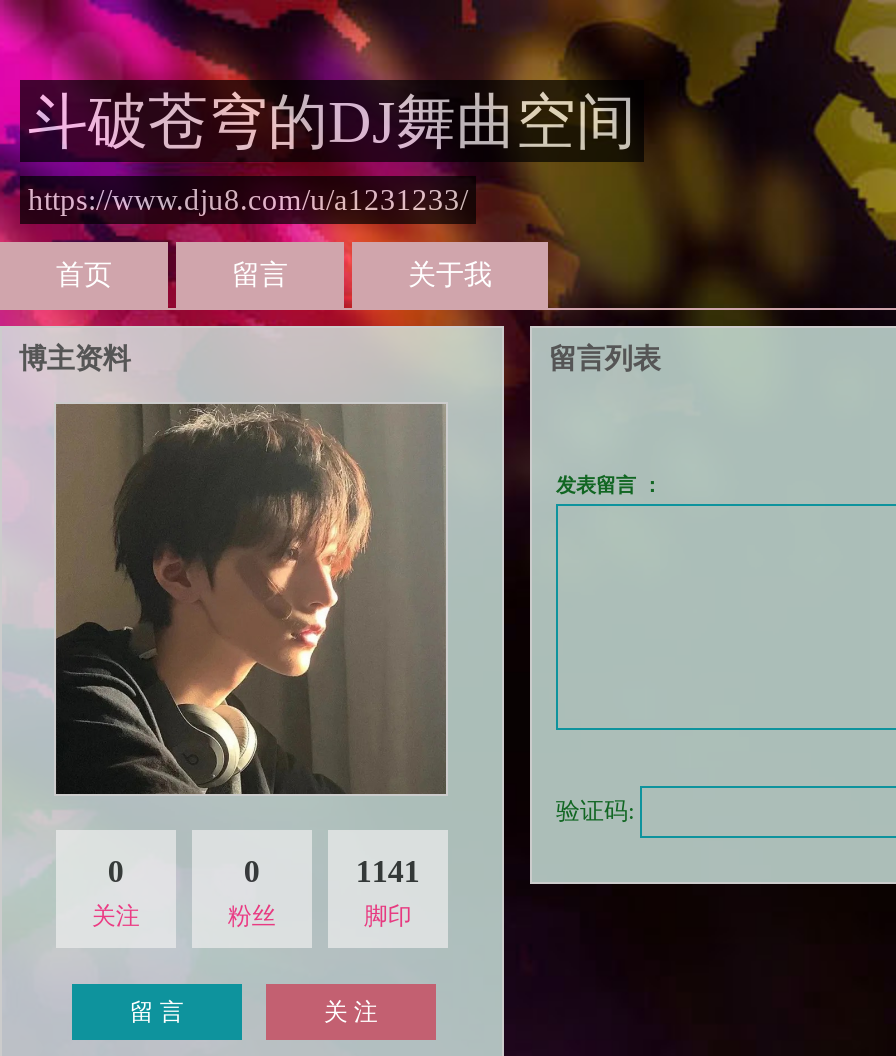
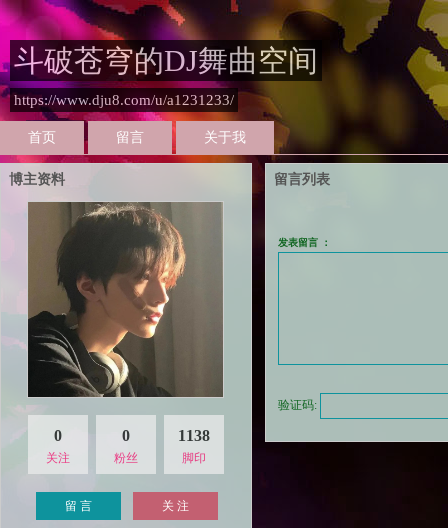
[356,854,420,888] 1141 -> [178,427,210,444] 1138

